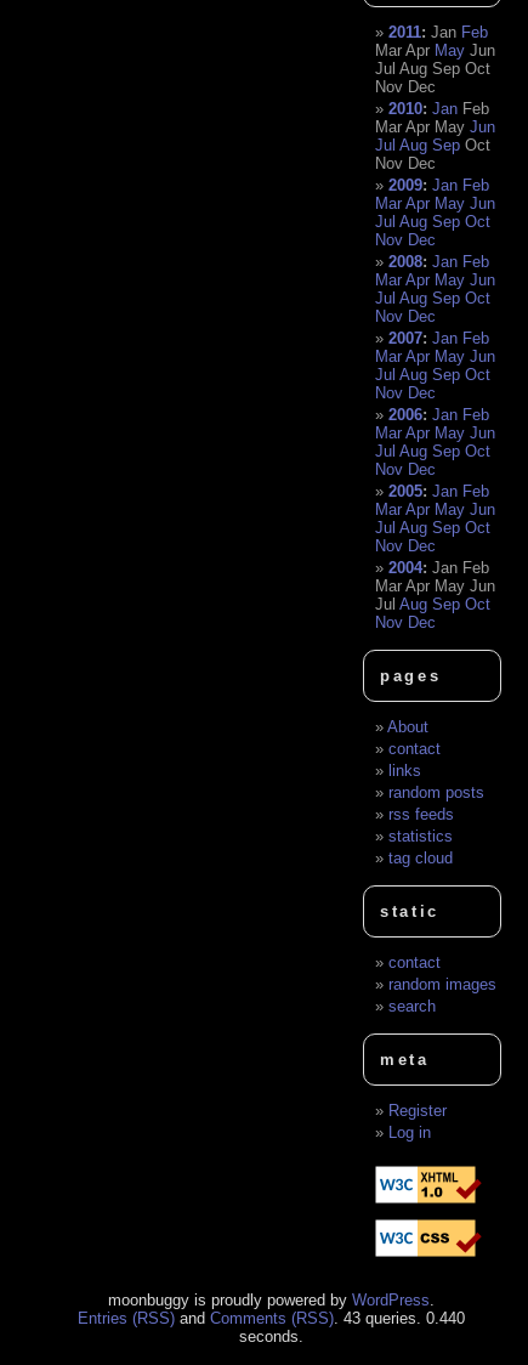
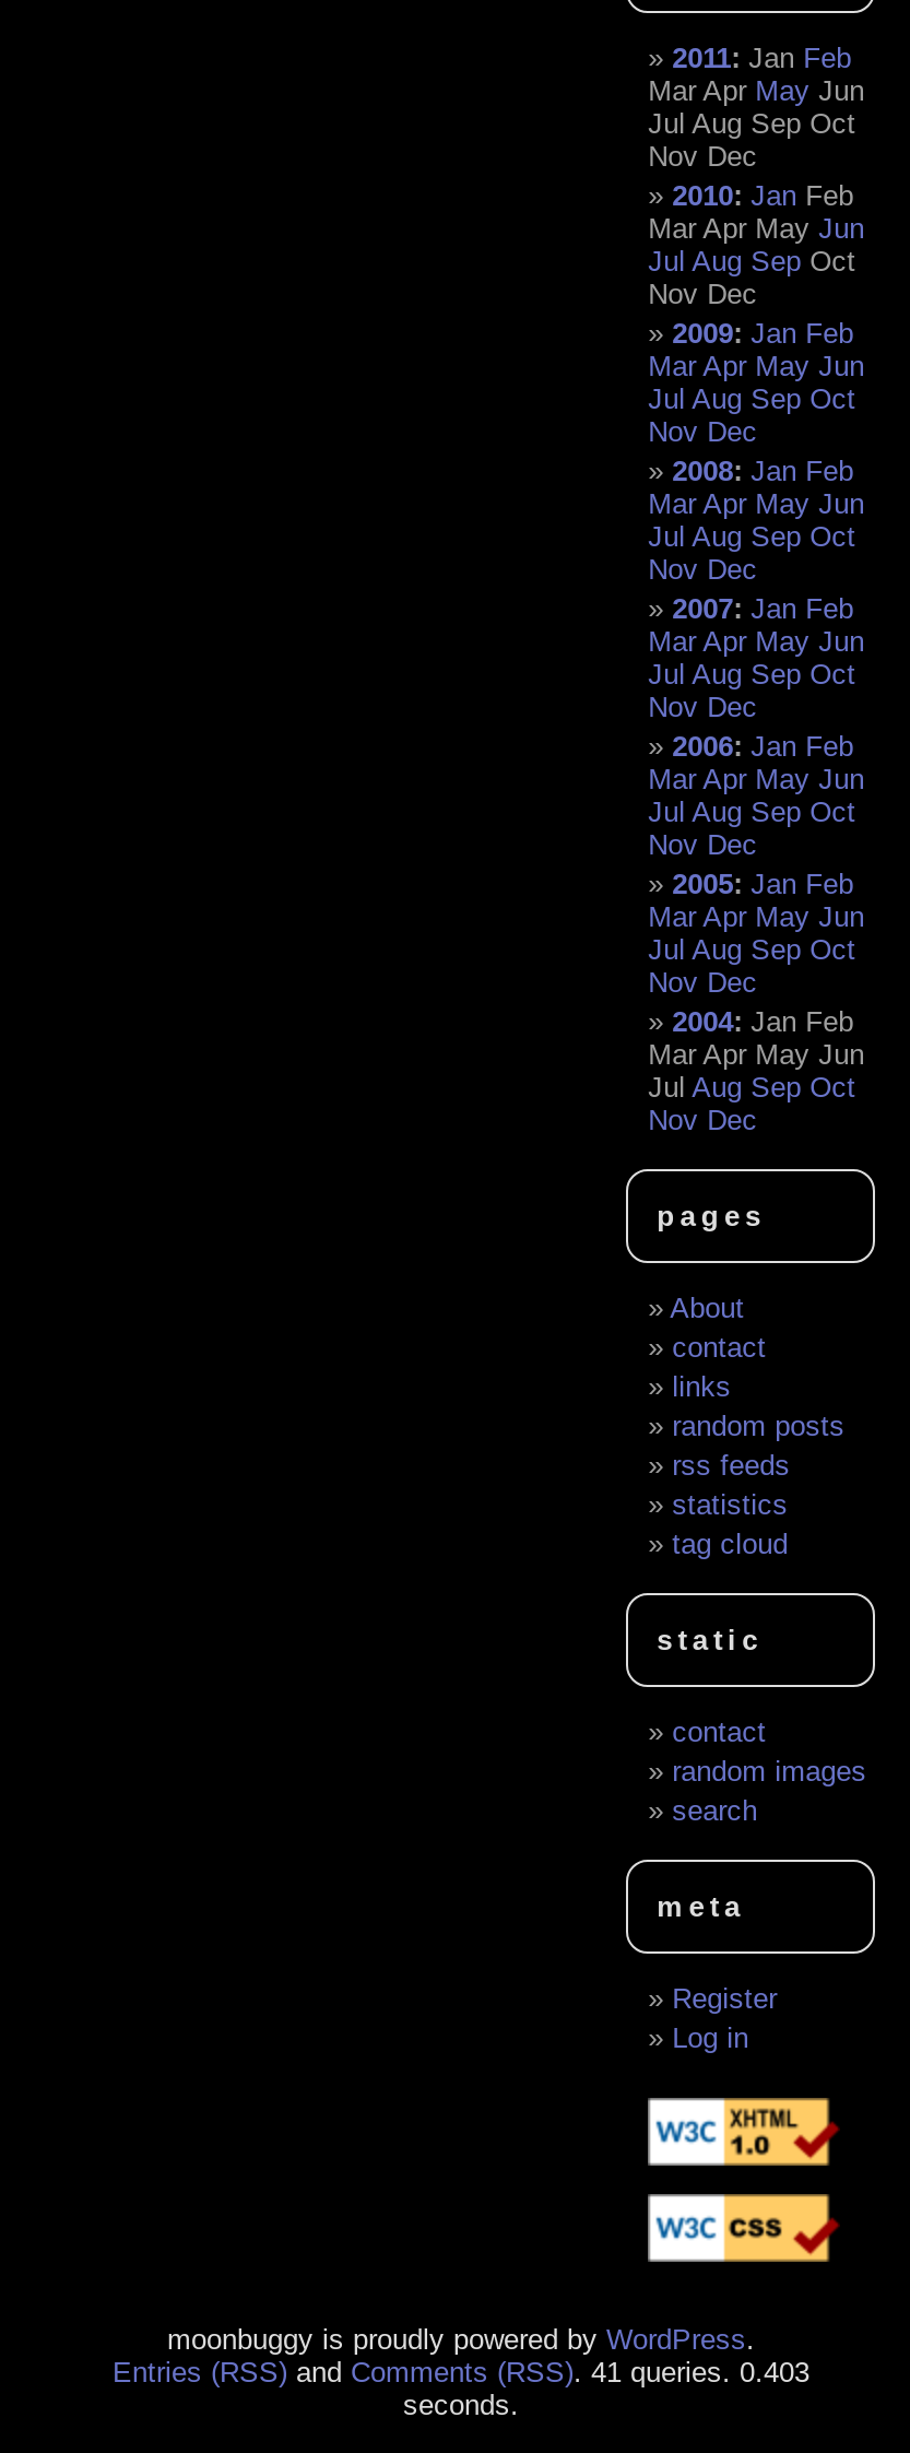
[78,1309,465,1327] Entries (RSS)and Comments (RSS). 43 queries. 0.440 -> [113,2355,809,2388] Entries (RSS)and Comments (RSS). 41 queries. 0.403

